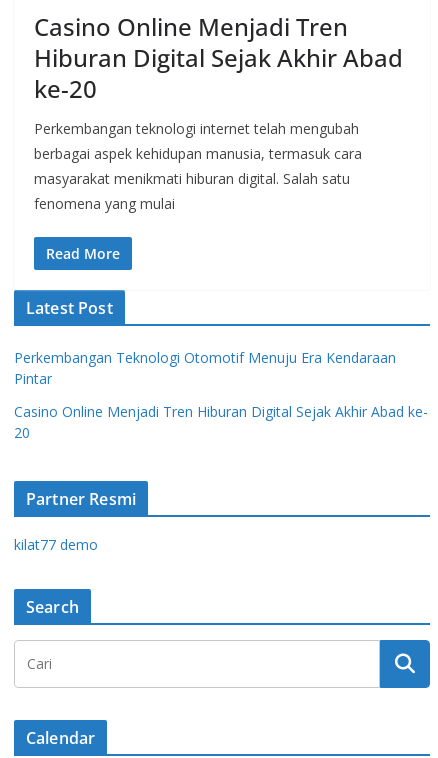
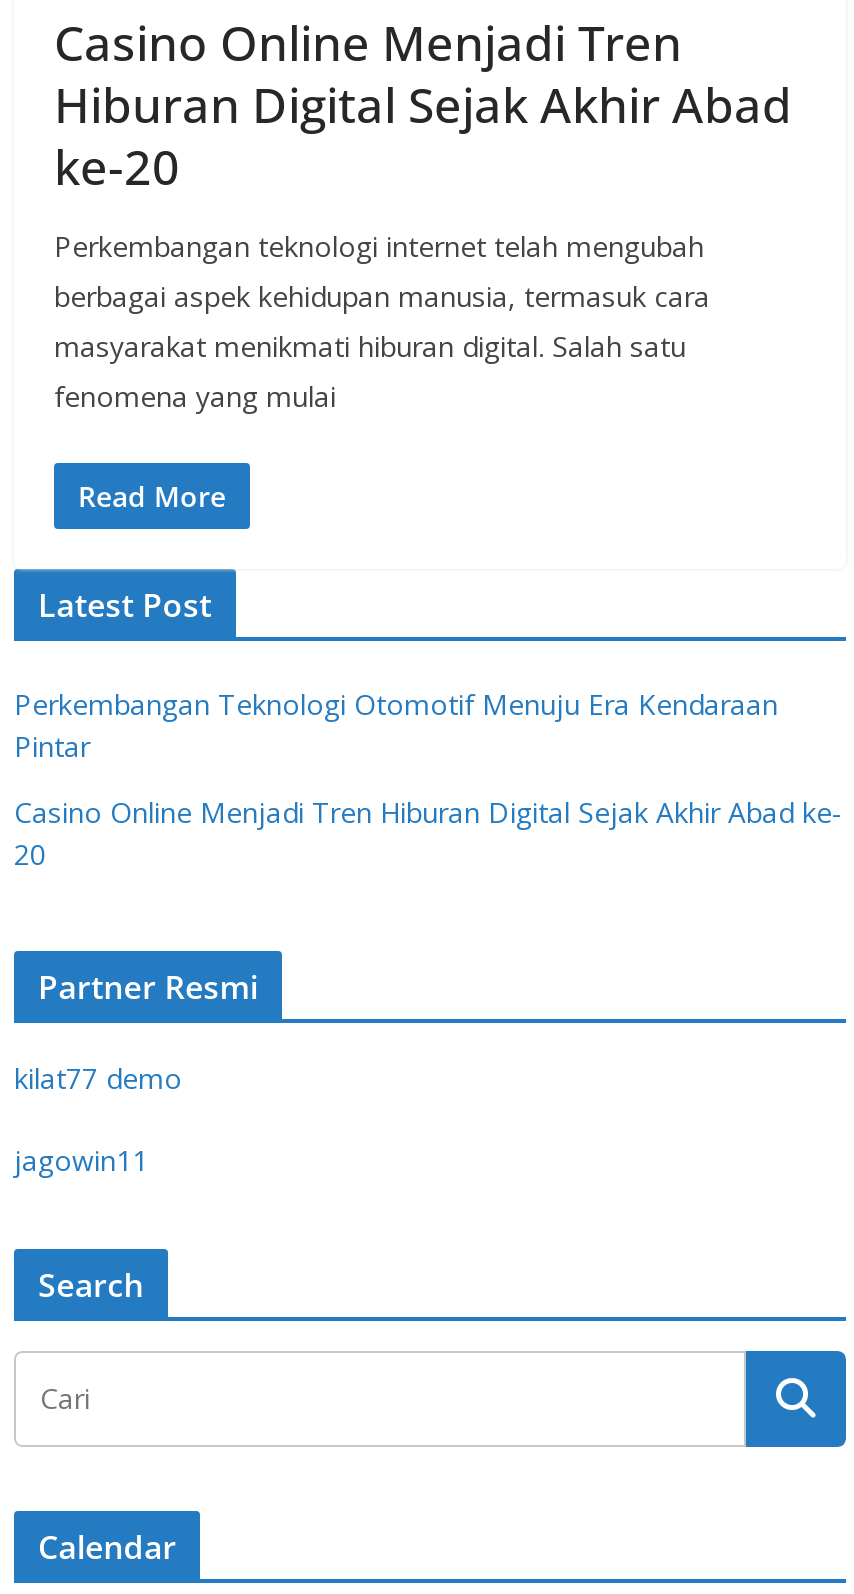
none -> [14,1141,148,1179] jagowin11

